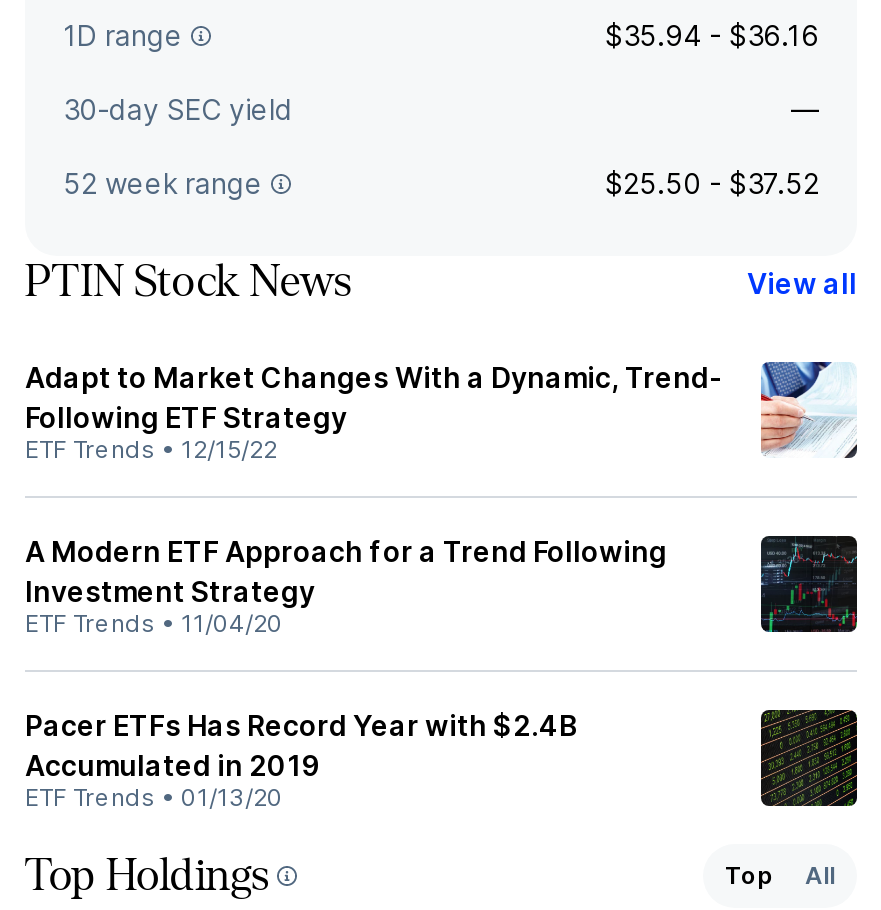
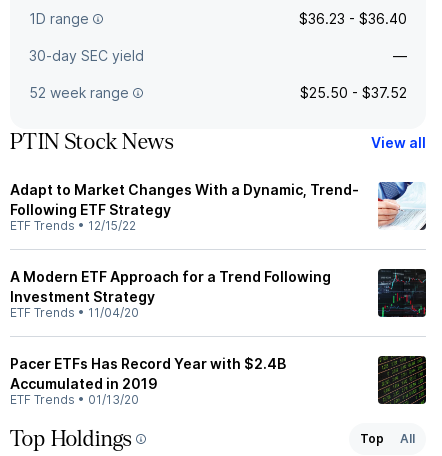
[605,18,819,52] $35.94 - $36.16 -> [299,10,407,27] $36.23 - $36.40

